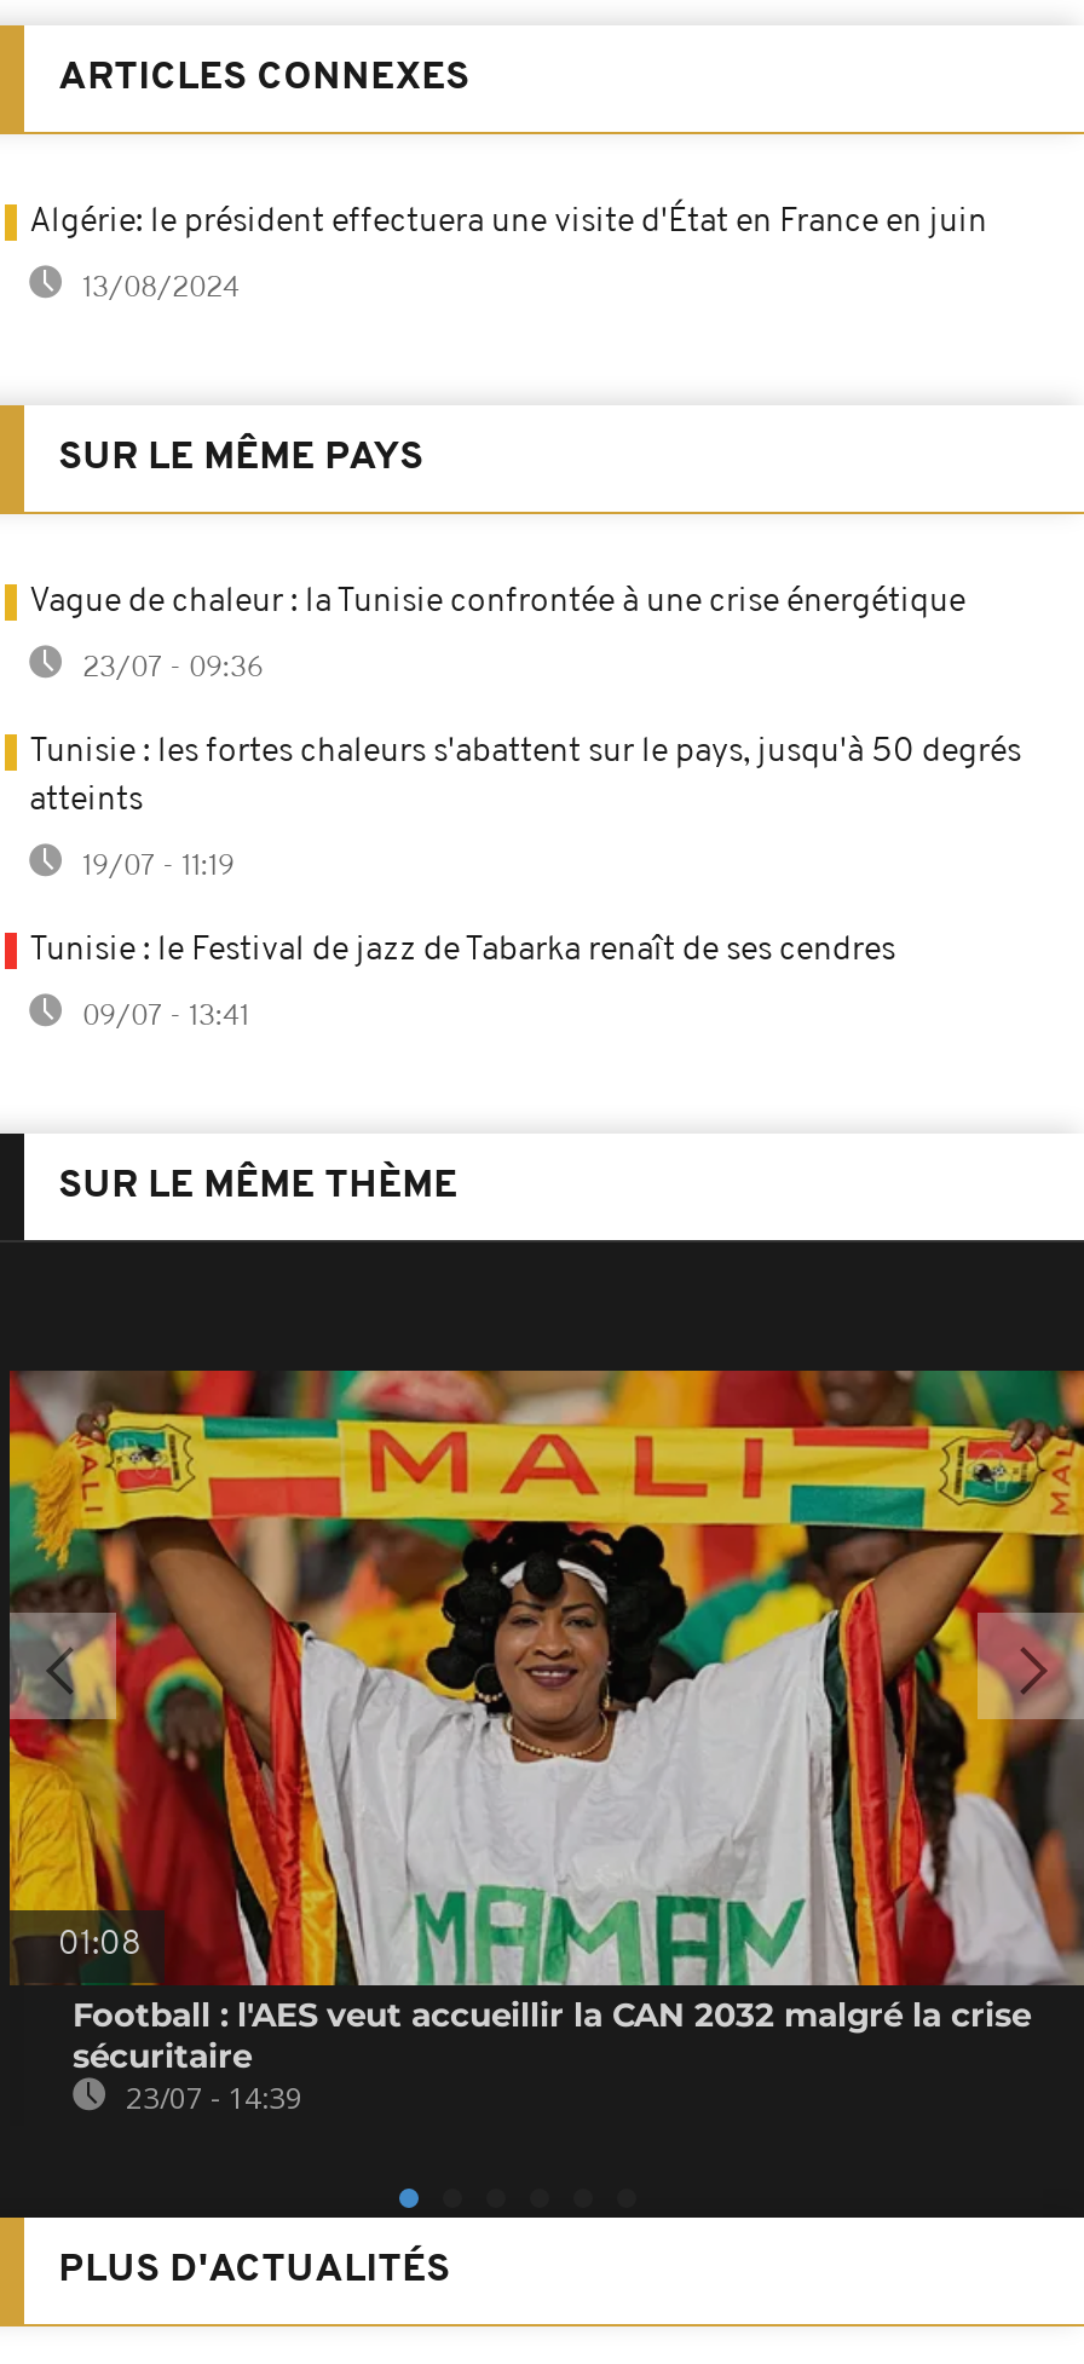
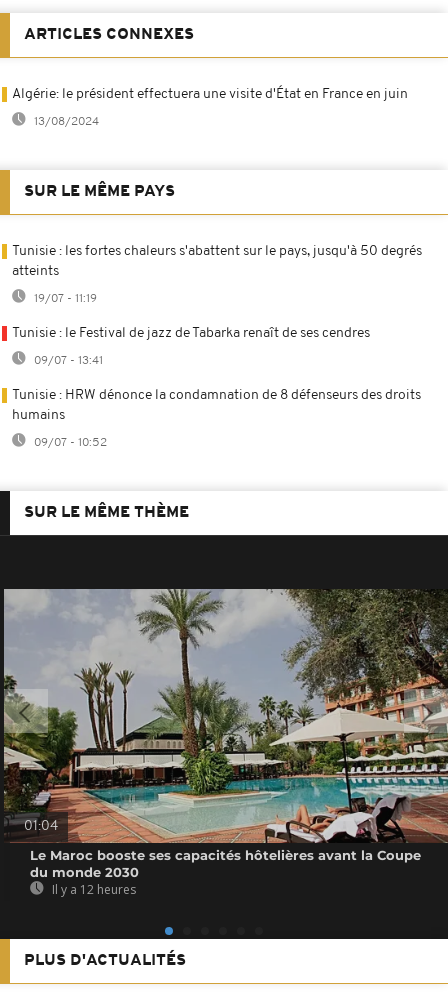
[29,584,965,684] Vague de chaleur : la Tunisie confrontée à une crise énergétique | 23/07 - 09:36 -> none
moved [29,734,1021,1032] -> [12,244,422,367]: Tunisie : les fortes chaleurs s'abattent sur le pays, jusqu'à 50 degrés | atteints | 19/07 - 11:19 | Tunisie : le Festival de jazz de Tabarka renaît de ses cendres | 09/07 - 13:41
none -> [12,388,421,449] Tunisie : HRW dénonce la condamnation de 8 défenseurs des droits | humains | 09/07 - 10:52
[7,1368,1077,1985] [image] | 01:08 -> [3,588,445,842] [image] | 01:04
[73,1995,1031,2118] Football : l'AES veut accueillir la CAN 2032 malgré la crise | sécuritaire | 23/07 - 14:39 -> [30,847,421,898] Le Maroc booste ses capacités hôtelières avant la Coupe | du monde 2030 | Il y a 12 heures

